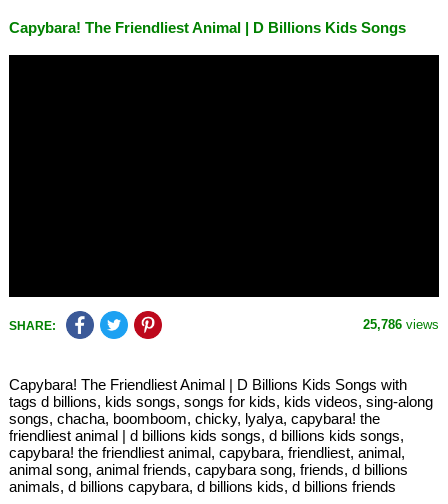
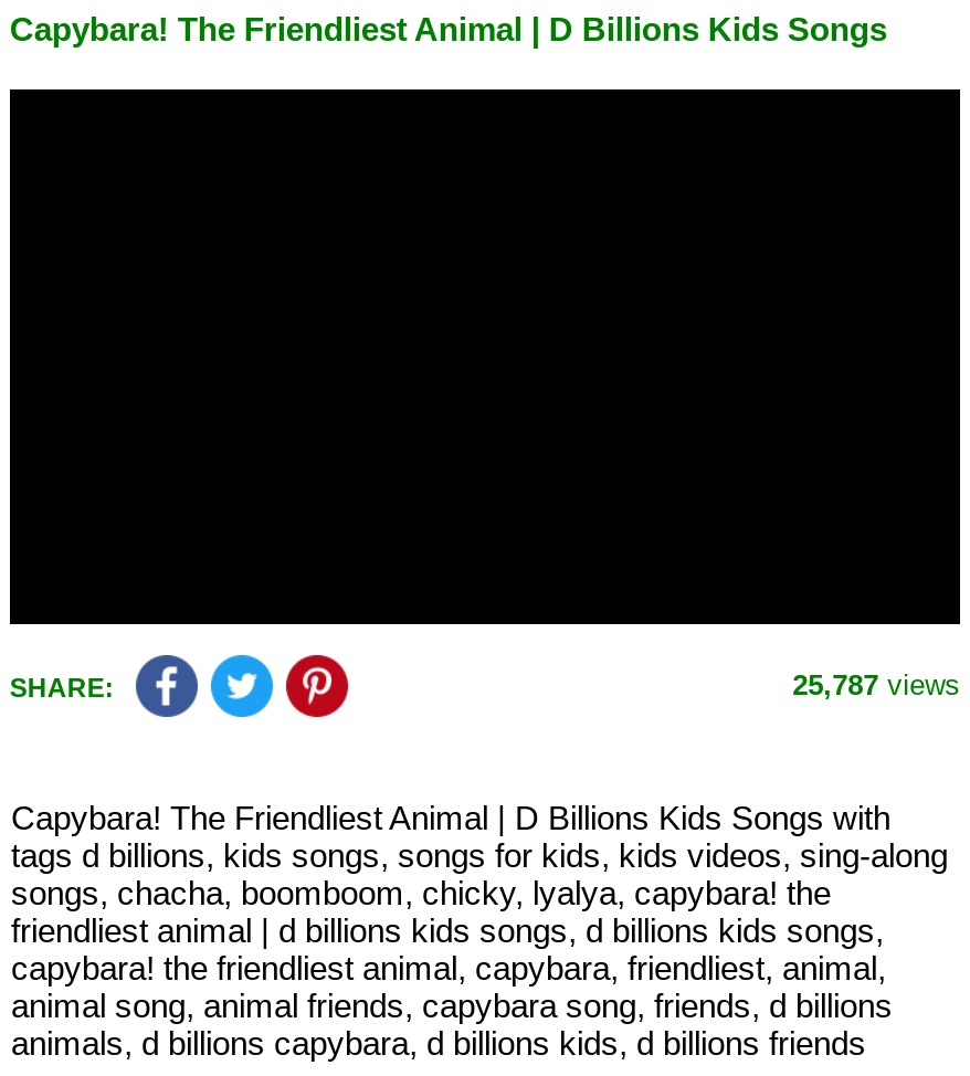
[363,317,439,332] 25,786 views -> [792,668,960,701] 25,787 views

